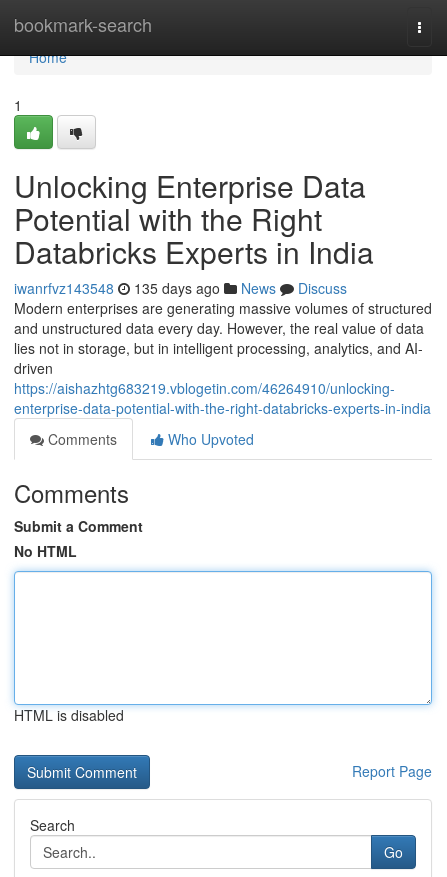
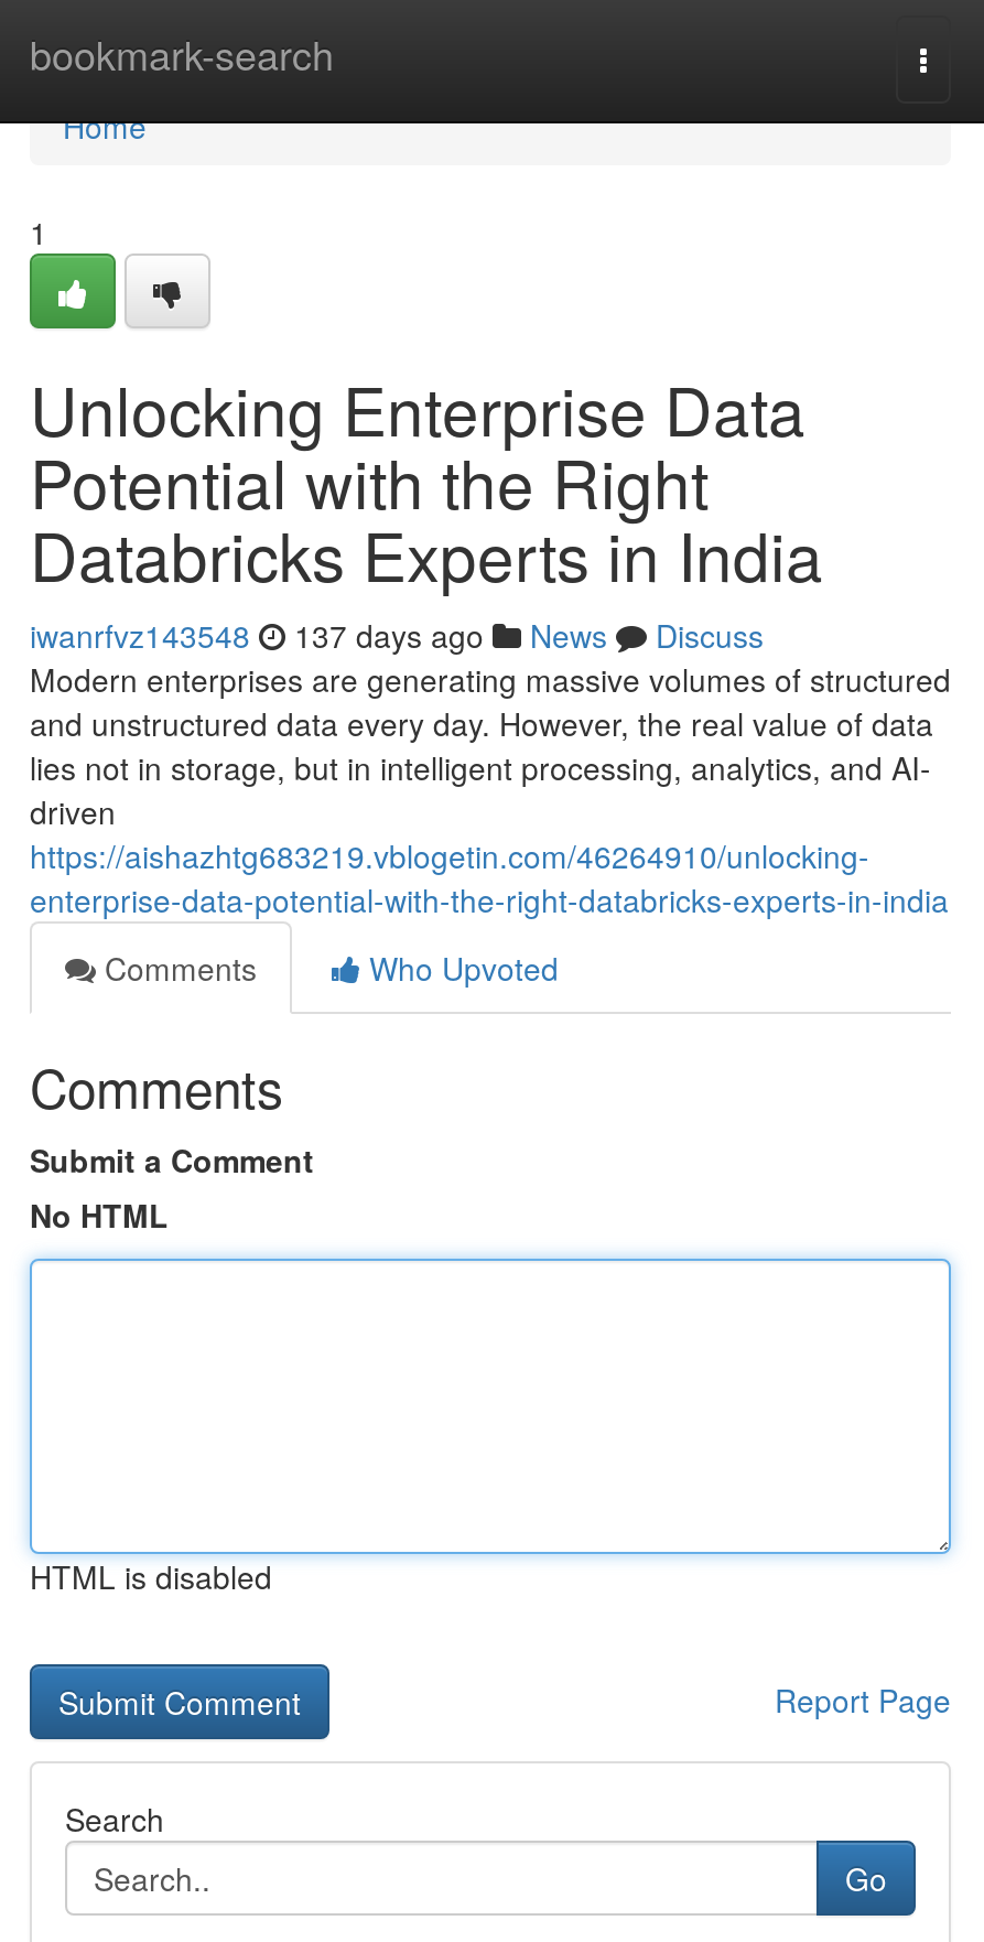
[14,278,347,298] iwanrfvz143548 135 days ago News Discuss -> [30,613,764,657] iwanrfvz143548 137 days ago News Discuss

